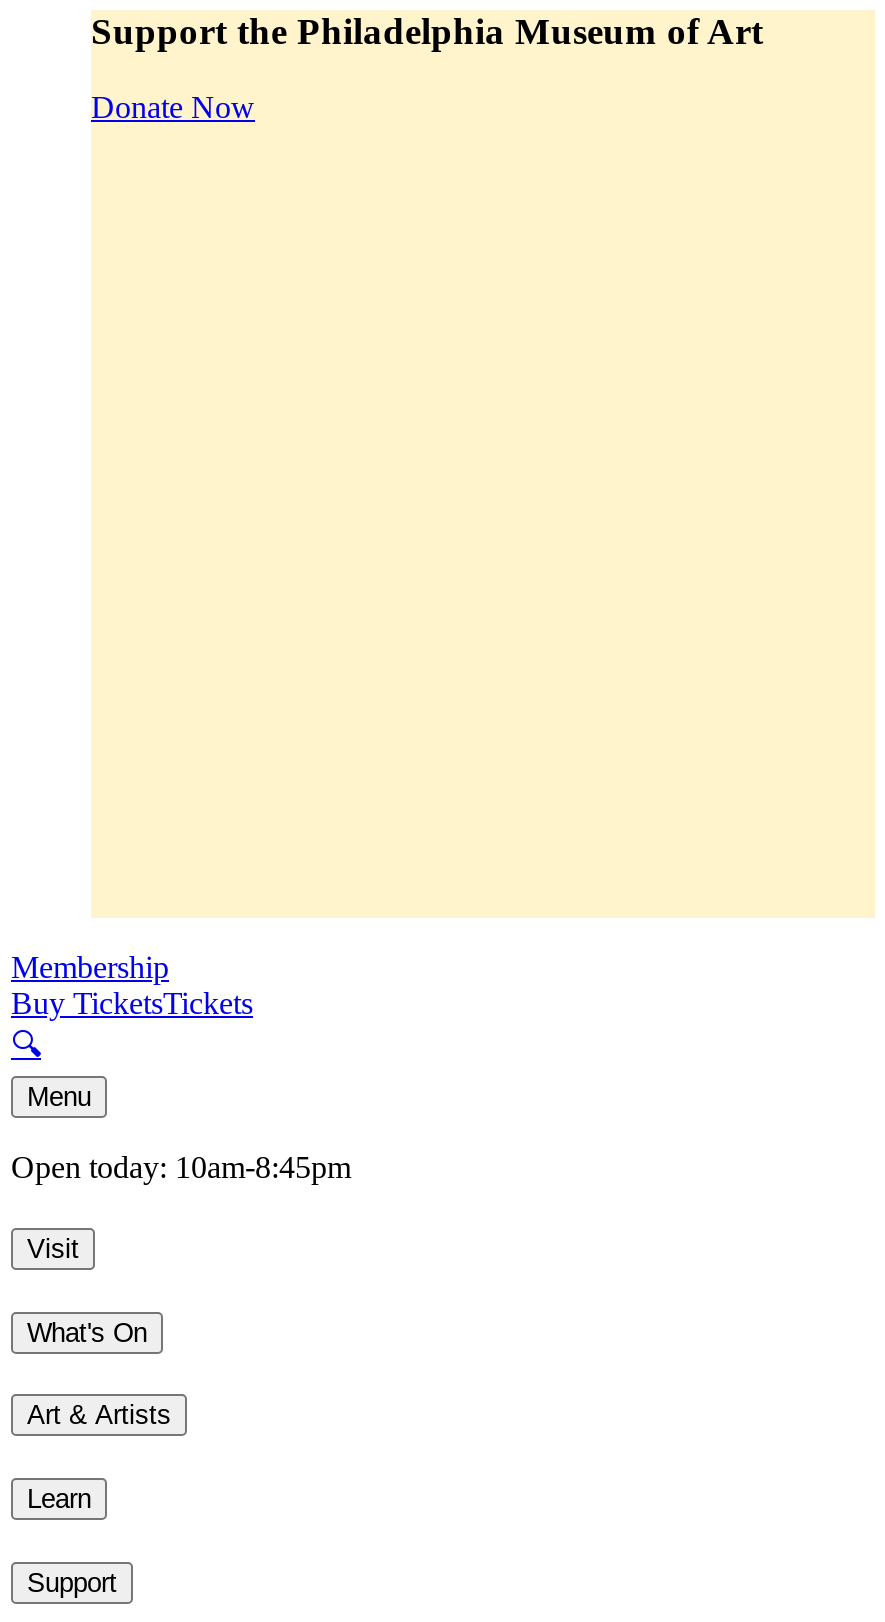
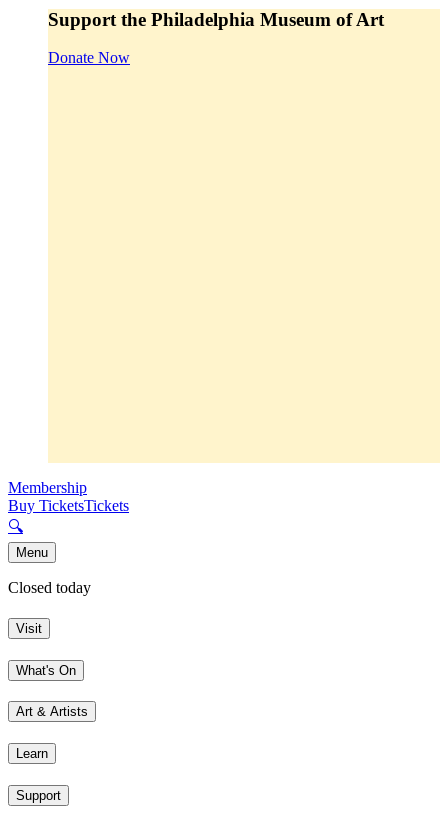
[11,1151,351,1185] Open today: 10am-8:45pm -> [8,579,91,596] Closed today

